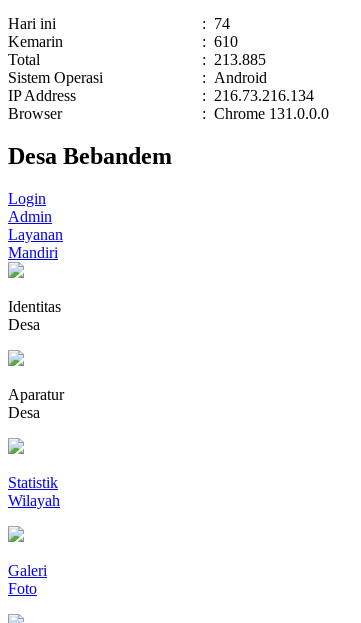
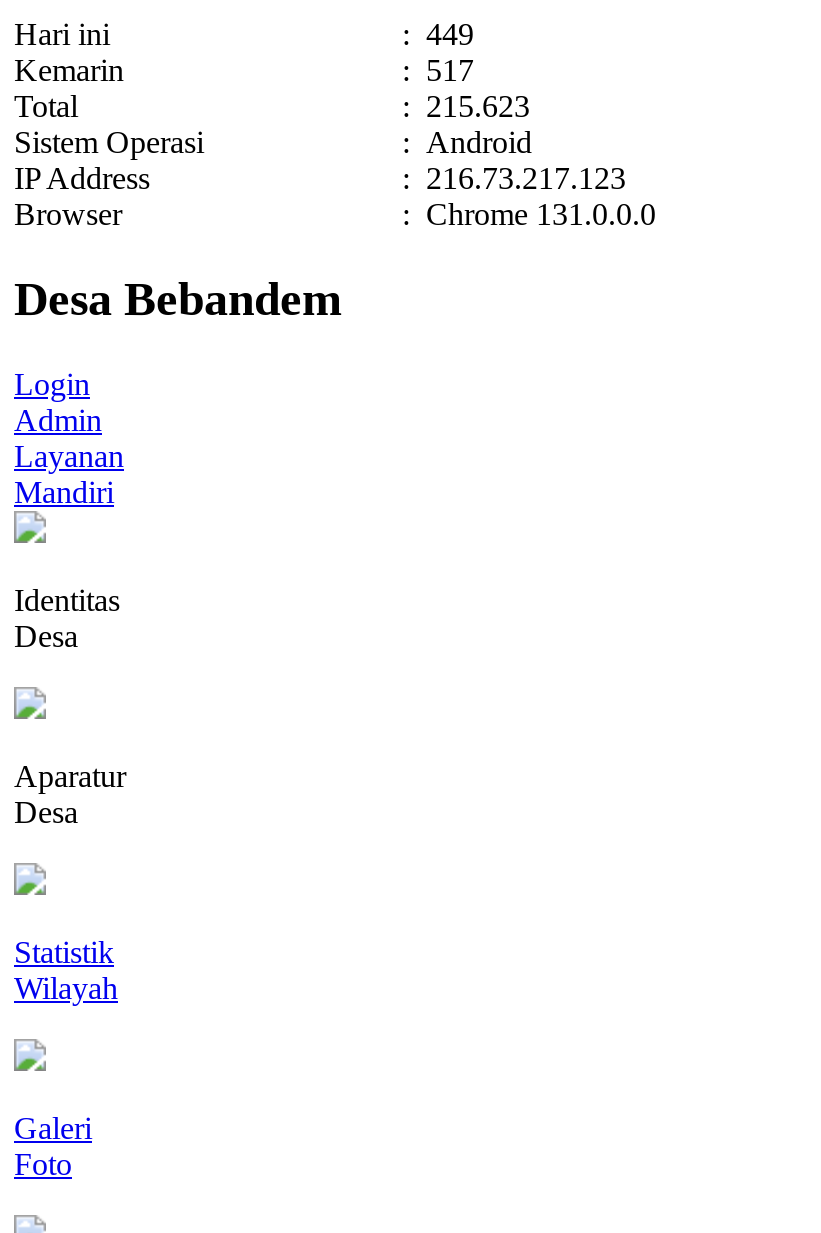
[202,15,230,32] : 74 -> [402,17,474,51] : 449
[202,33,238,50] : 610 -> [402,53,474,87] : 517
[202,51,266,68] : 213.885 -> [402,89,530,123] : 215.623
[202,87,314,104] : 216.73.216.134 -> [402,161,626,195] : 216.73.217.123

